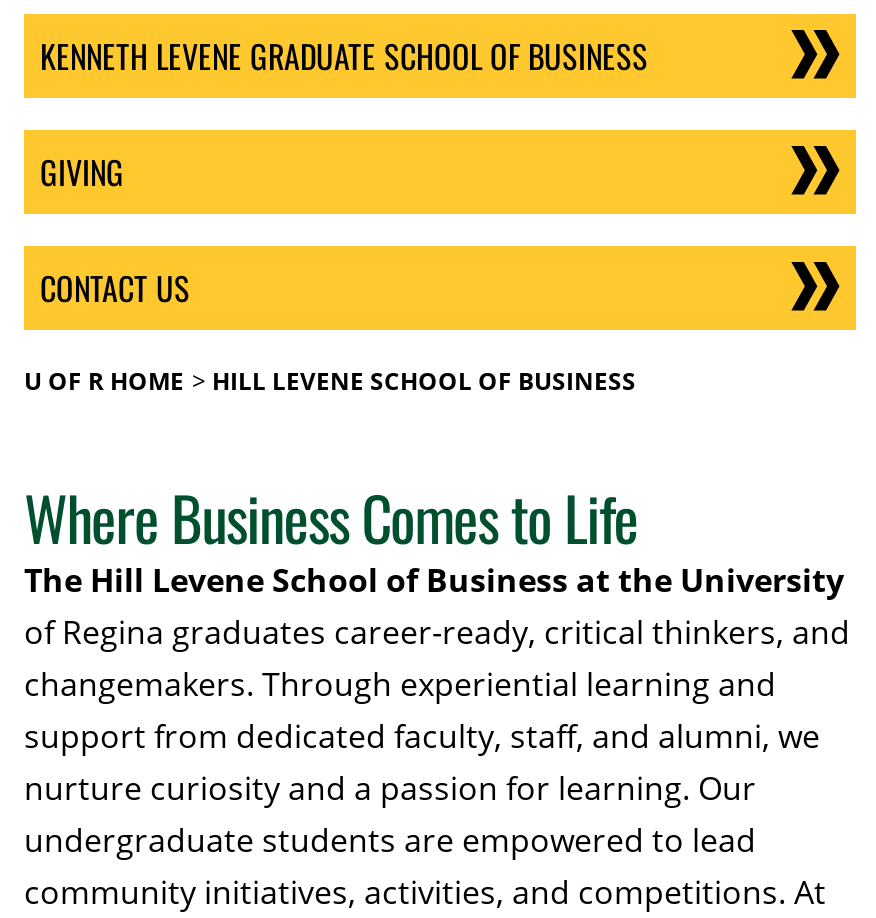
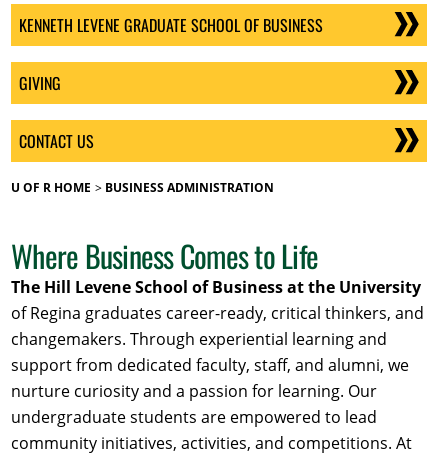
[212,363,636,397] HILL LEVENE SCHOOL OF BUSINESS -> [105,179,274,196] BUSINESS ADMINISTRATION

